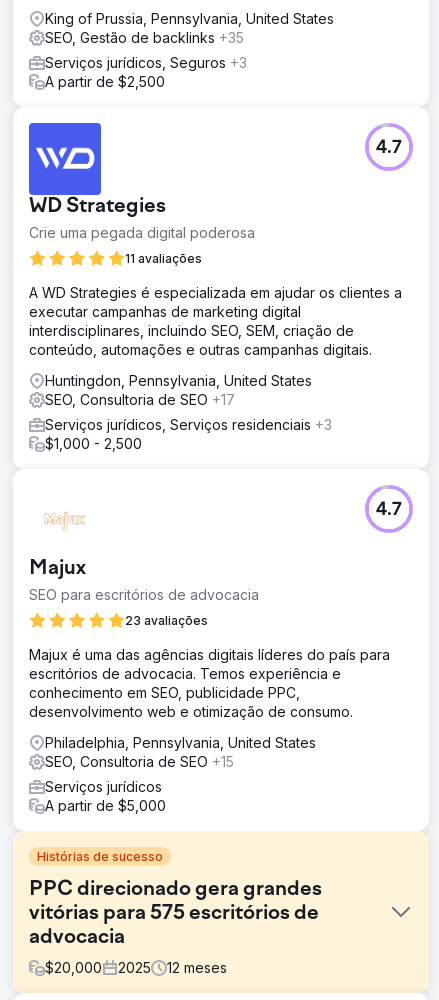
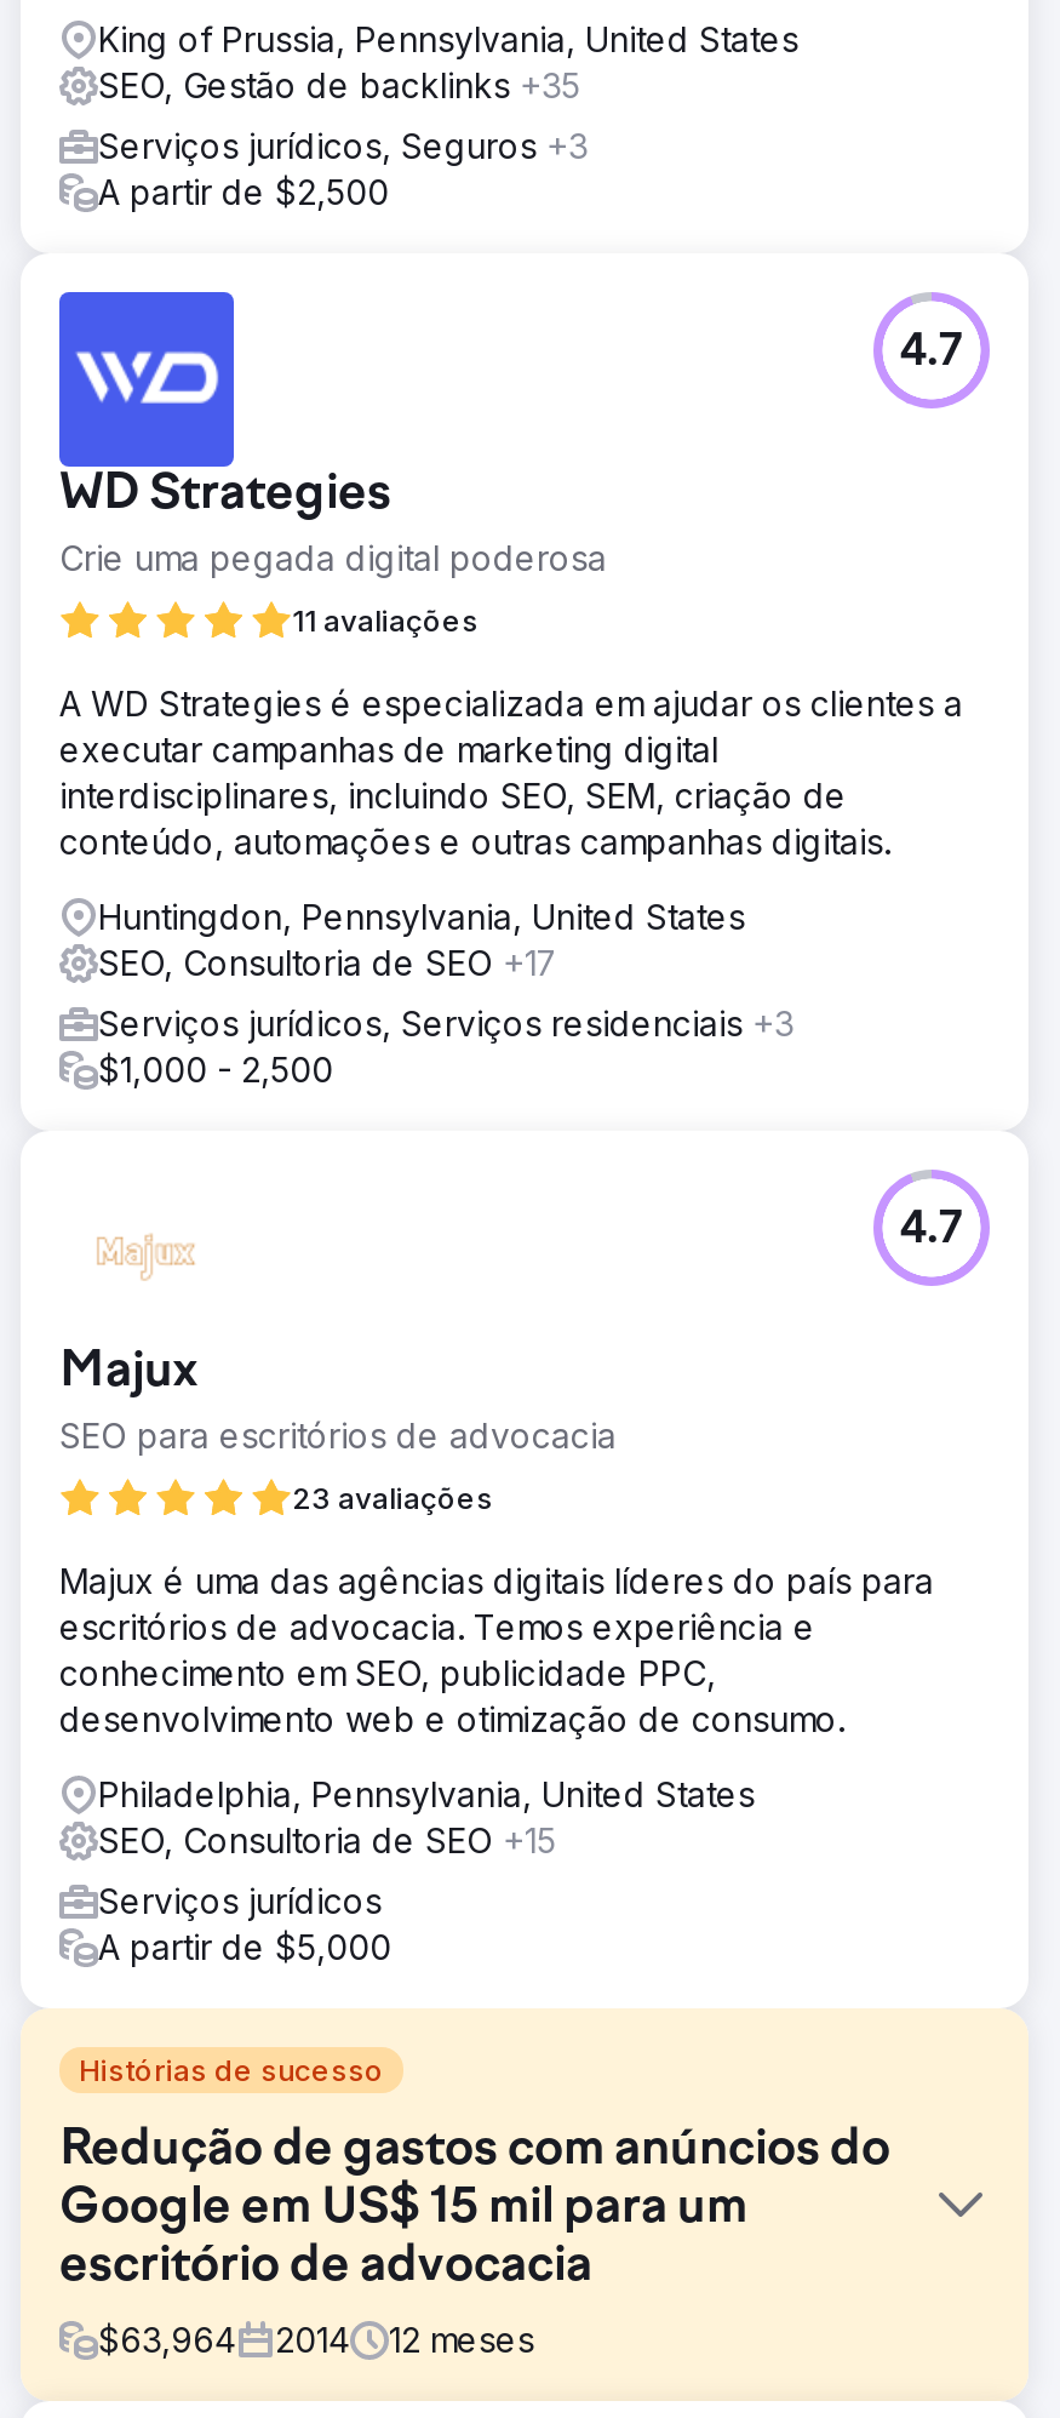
[29,879,322,949] PPC direcionado gera grandes | vitórias para 575 escritórios de | advocacia -> [59,2125,890,2294] Redução de gastos com anúncios do | Google em US$ 15 mil para um | escritório de advocacia
[45,959,151,976] $20,000 | 2025 -> [98,2319,350,2360] $63,964 | 2014

